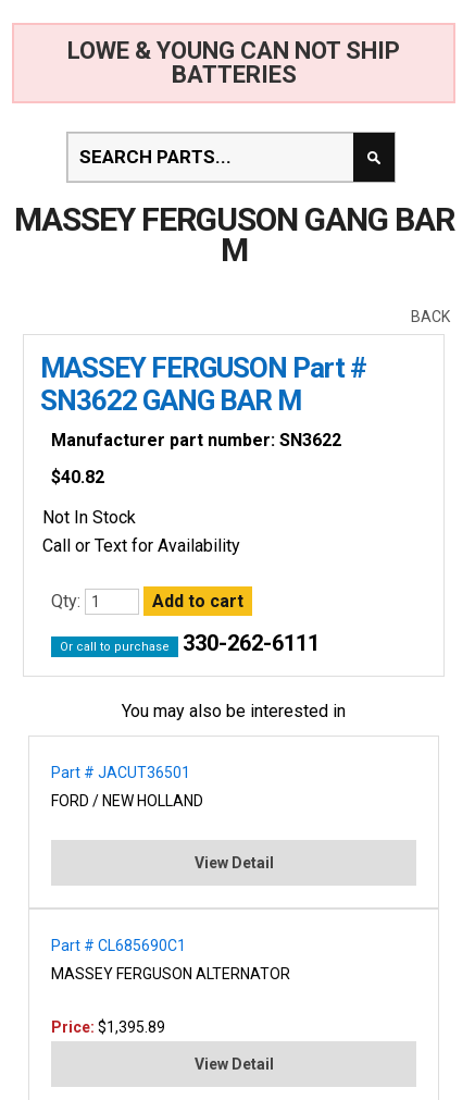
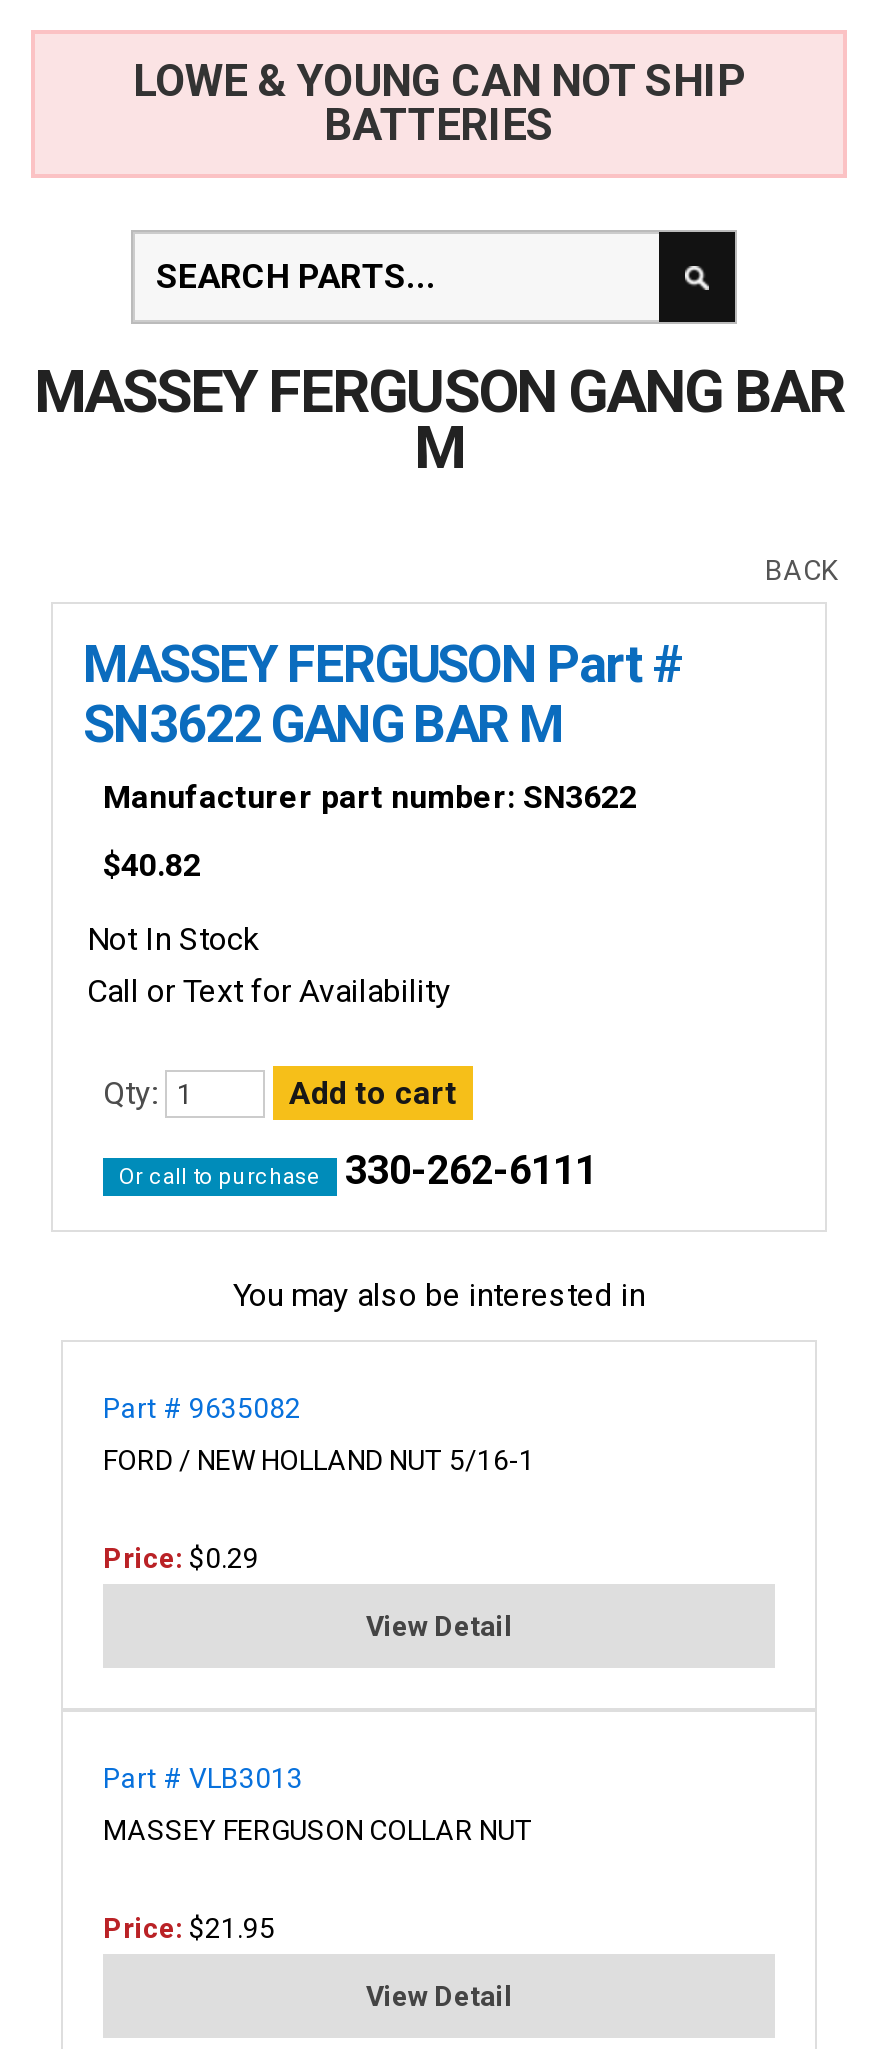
[51,764,203,809] Part # JACUT36501 | FORD / NEW HOLLAND -> [103,1392,535,1574] Part # 9635082 | FORD / NEW HOLLAND NUT 5/16-1 | Price: $0.29
[51,937,186,954] Part # CL685690C1 -> [103,1762,303,1794] Part # VLB3013
[51,965,290,982] MASSEY FERGUSON ALTERNATOR -> [103,1814,533,1846] MASSEY FERGUSON COLLAR NUT
[51,1018,165,1036] Price: $1,395.89 -> [103,1912,275,1944] Price: $21.95

